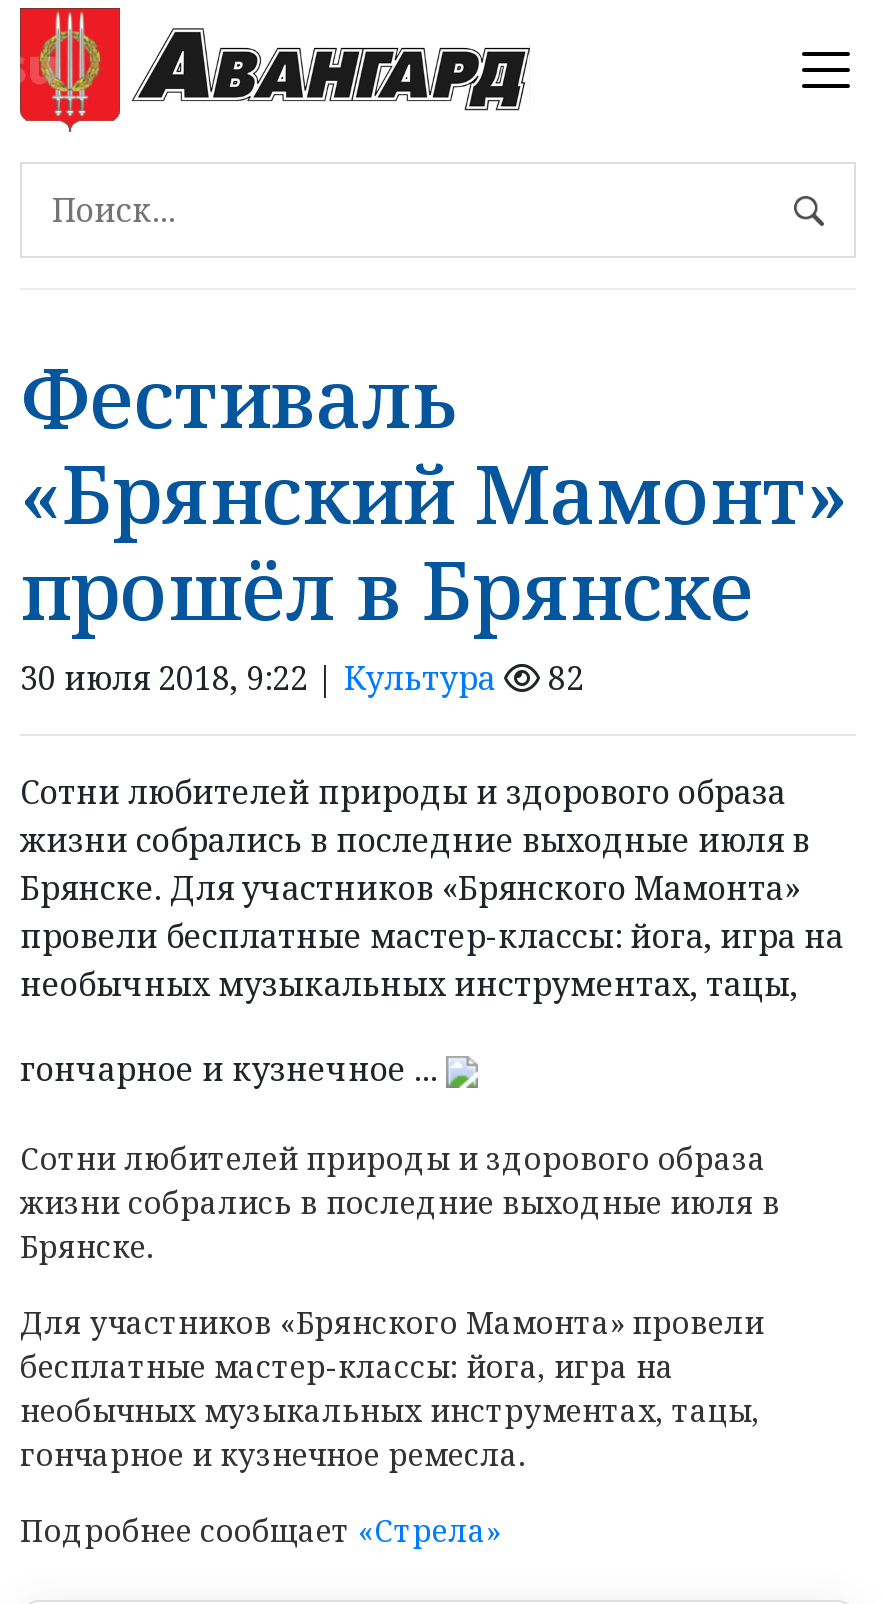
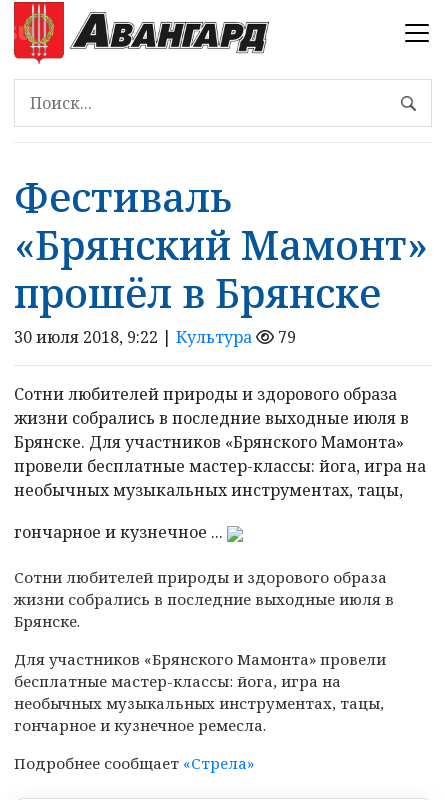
[540,656,584,700] 82 -> [274,326,296,348] 79

